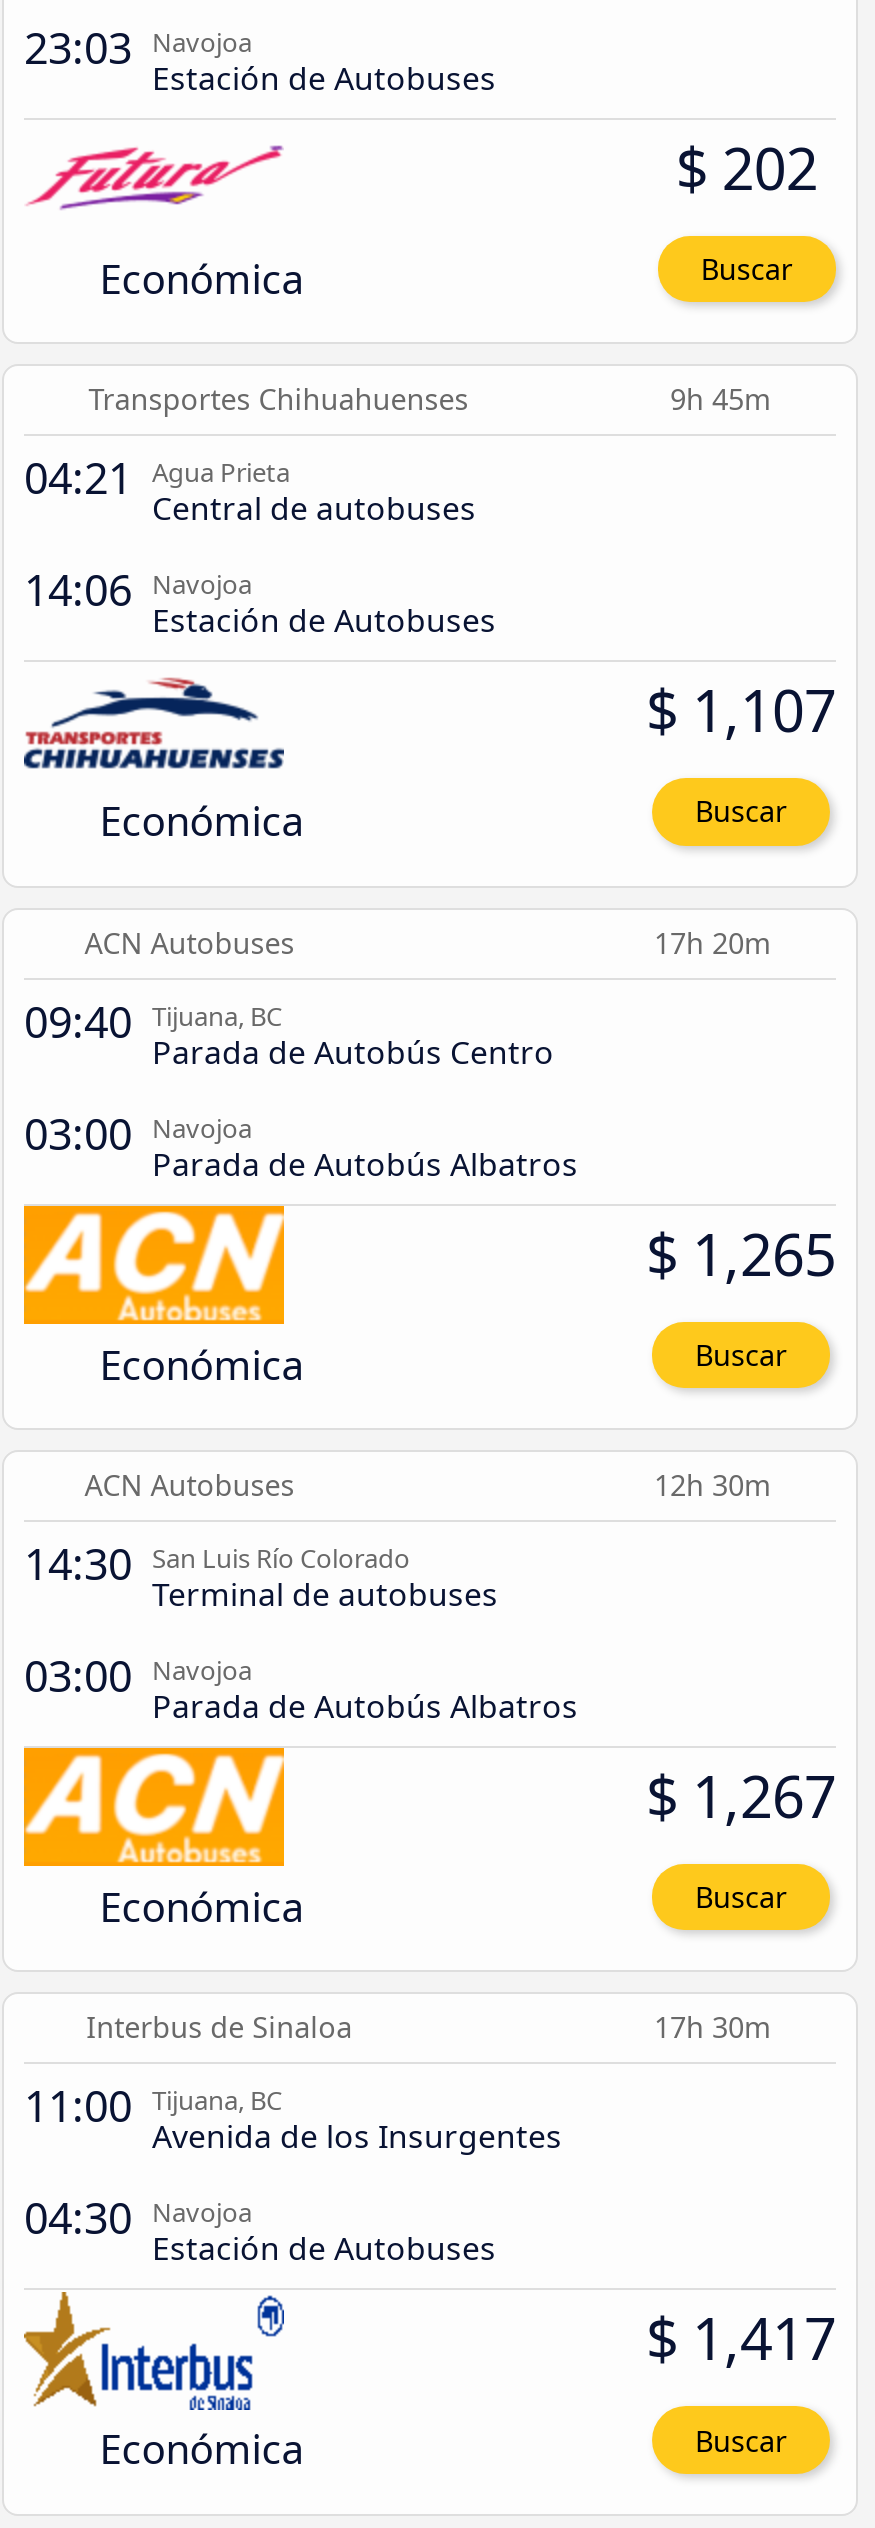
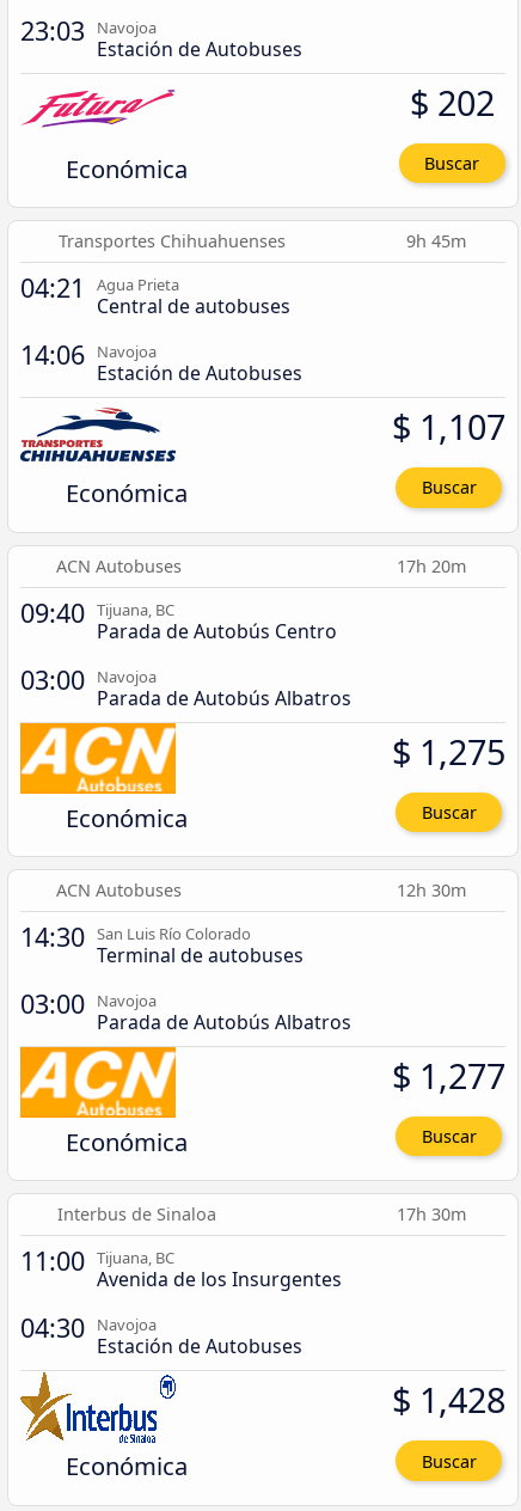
[646,1213,836,1291] $ 1,265 -> [392,728,505,774] $ 1,275
[646,1756,836,1834] $ 1,267 -> [392,1052,505,1098] $ 1,277
[646,2299,836,2377] $ 1,417 -> [392,1376,505,1423] $ 1,428

